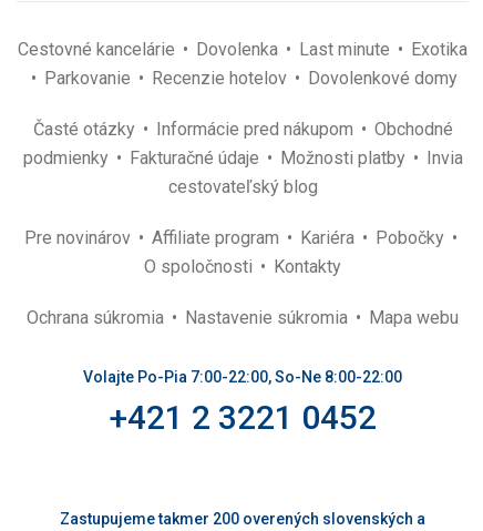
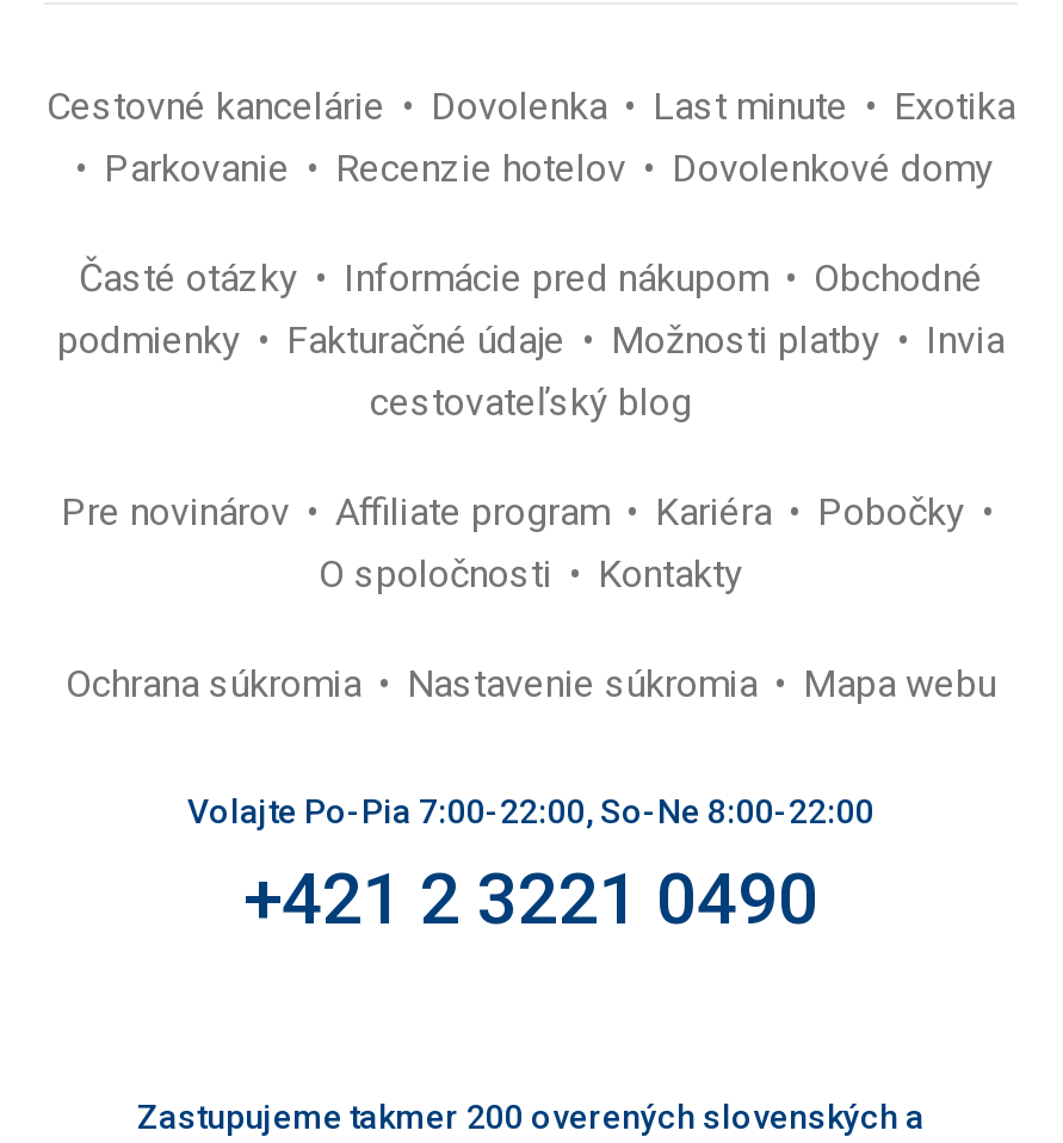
[109,398,376,437] +421 2 3221 0452 -> [243,857,818,940] +421 2 3221 0490

